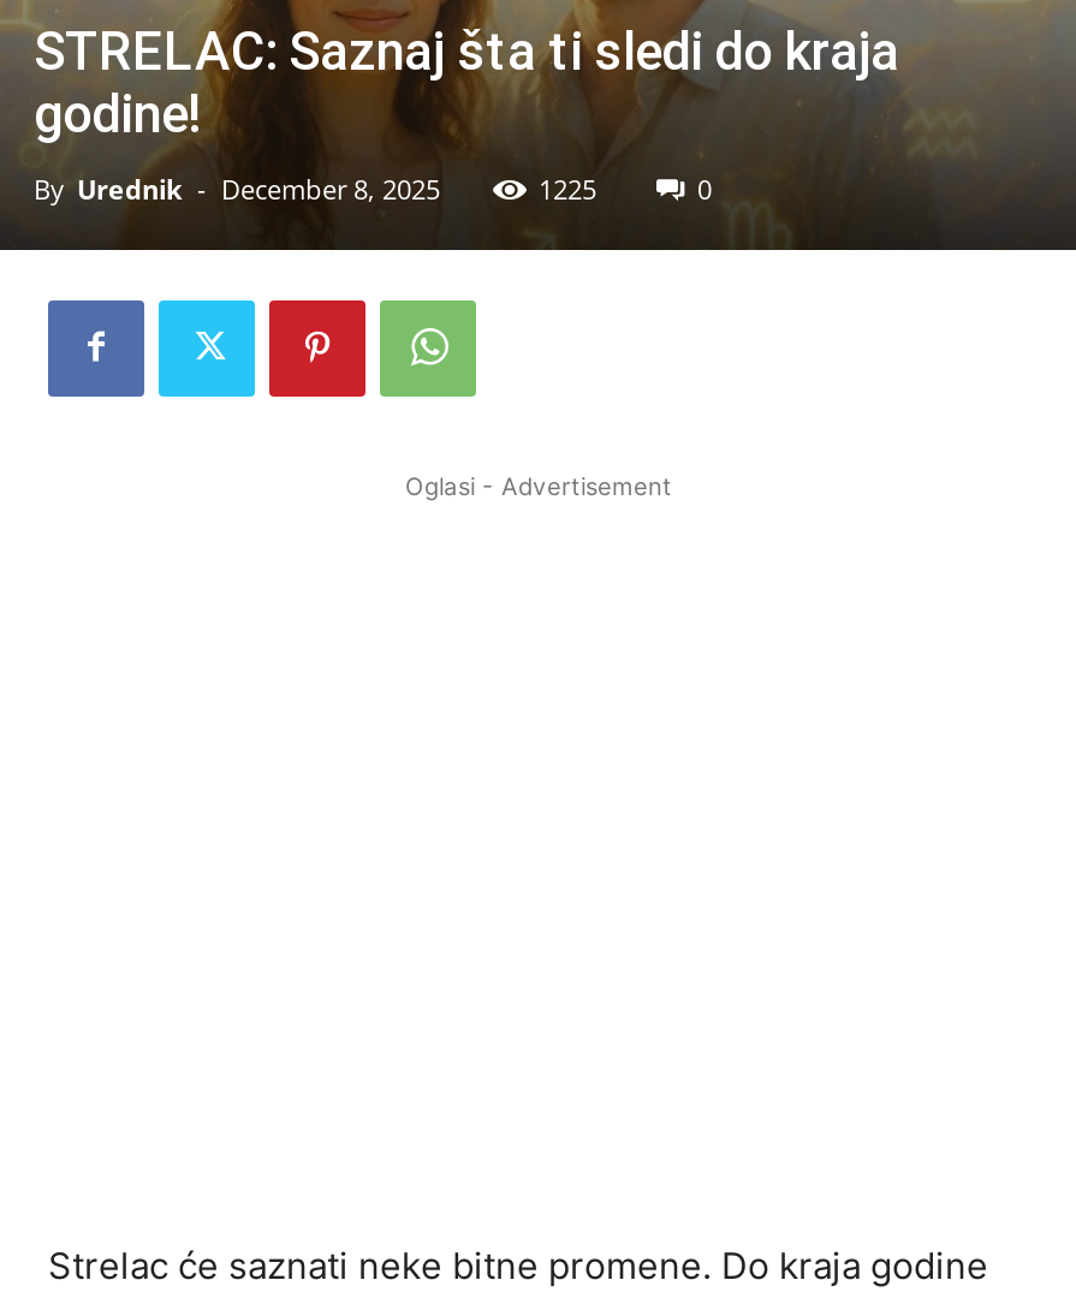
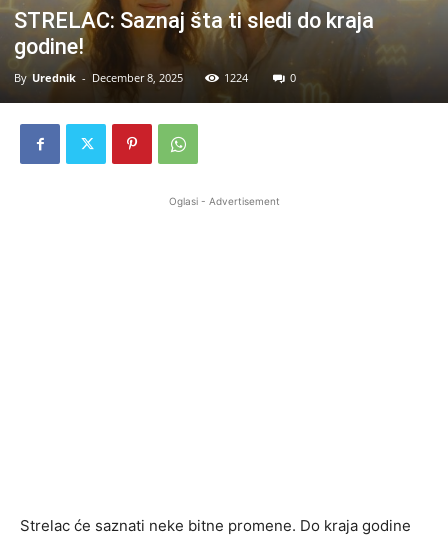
[539,169,596,205] 1225 -> [224,70,248,85] 1224

